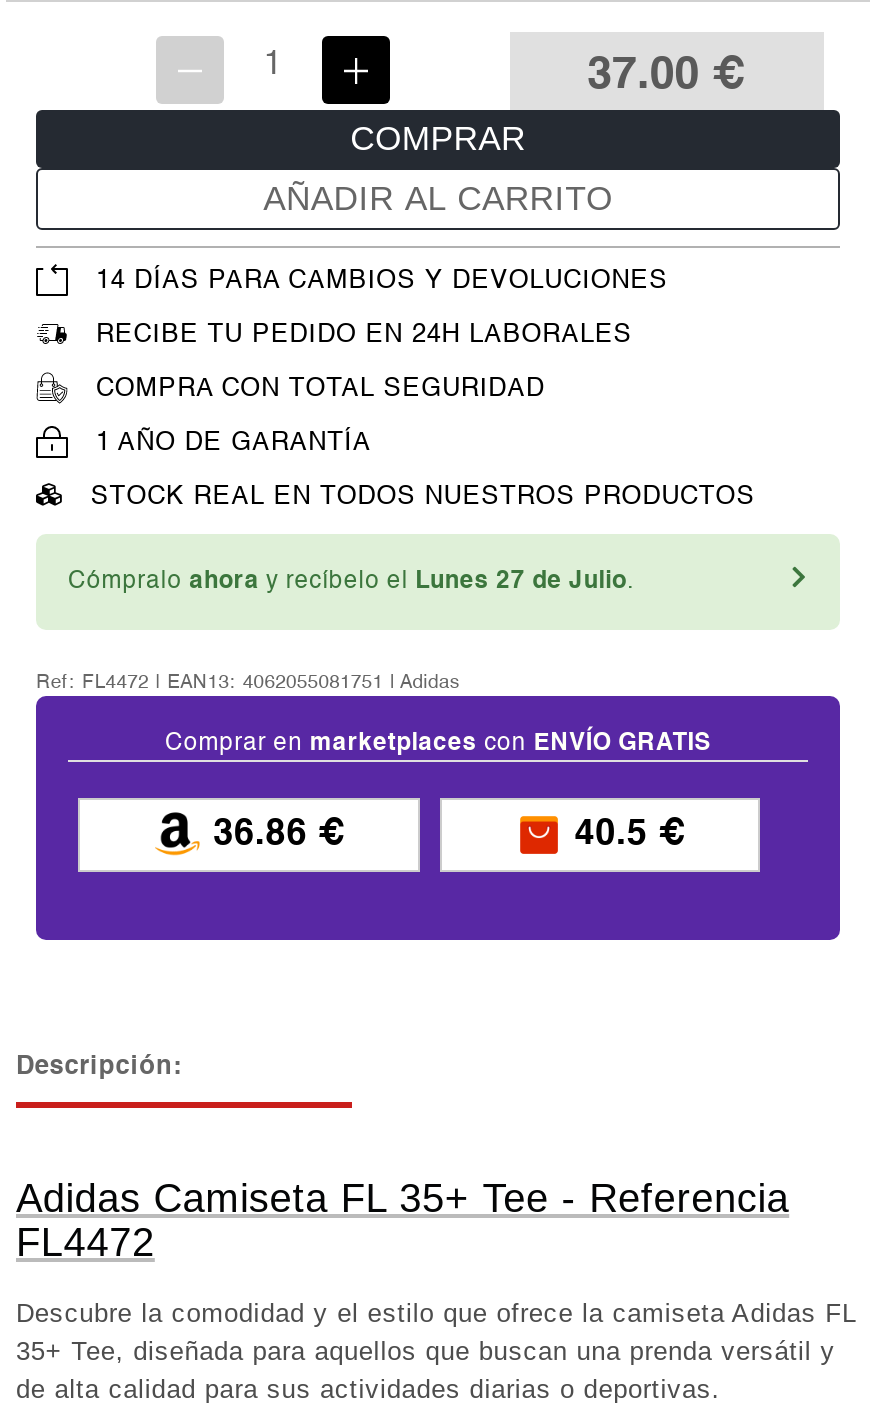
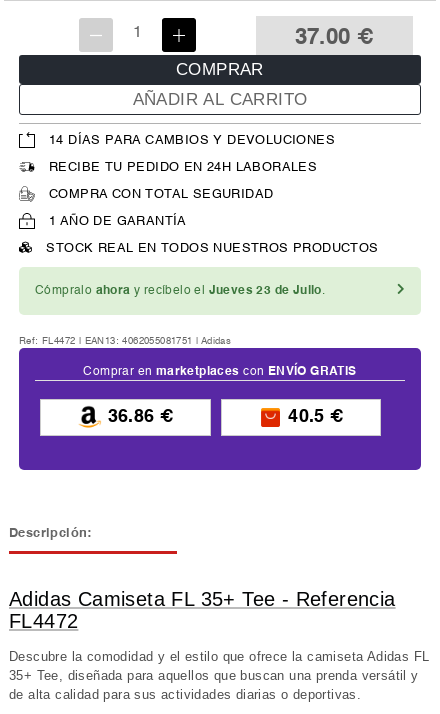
[68,569,634,591] Cómpralo ahora y recíbelo el Lunes 27 de Julio. -> [35,285,325,296] Cómpralo ahora y recíbelo el Jueves 23 de Julio.

